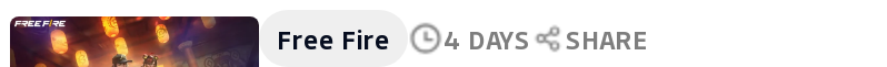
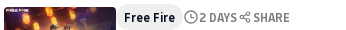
[277,22,648,57] Free Fire 4 DAYS SHARE -> [124,9,290,25] Free Fire 2 DAYS SHARE

